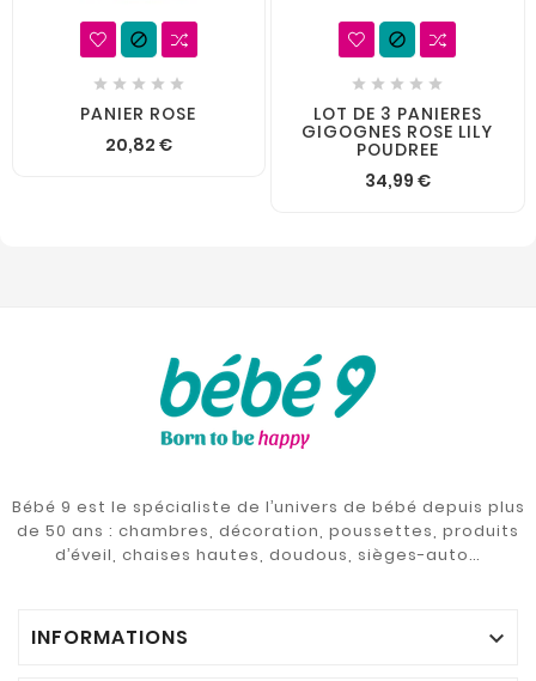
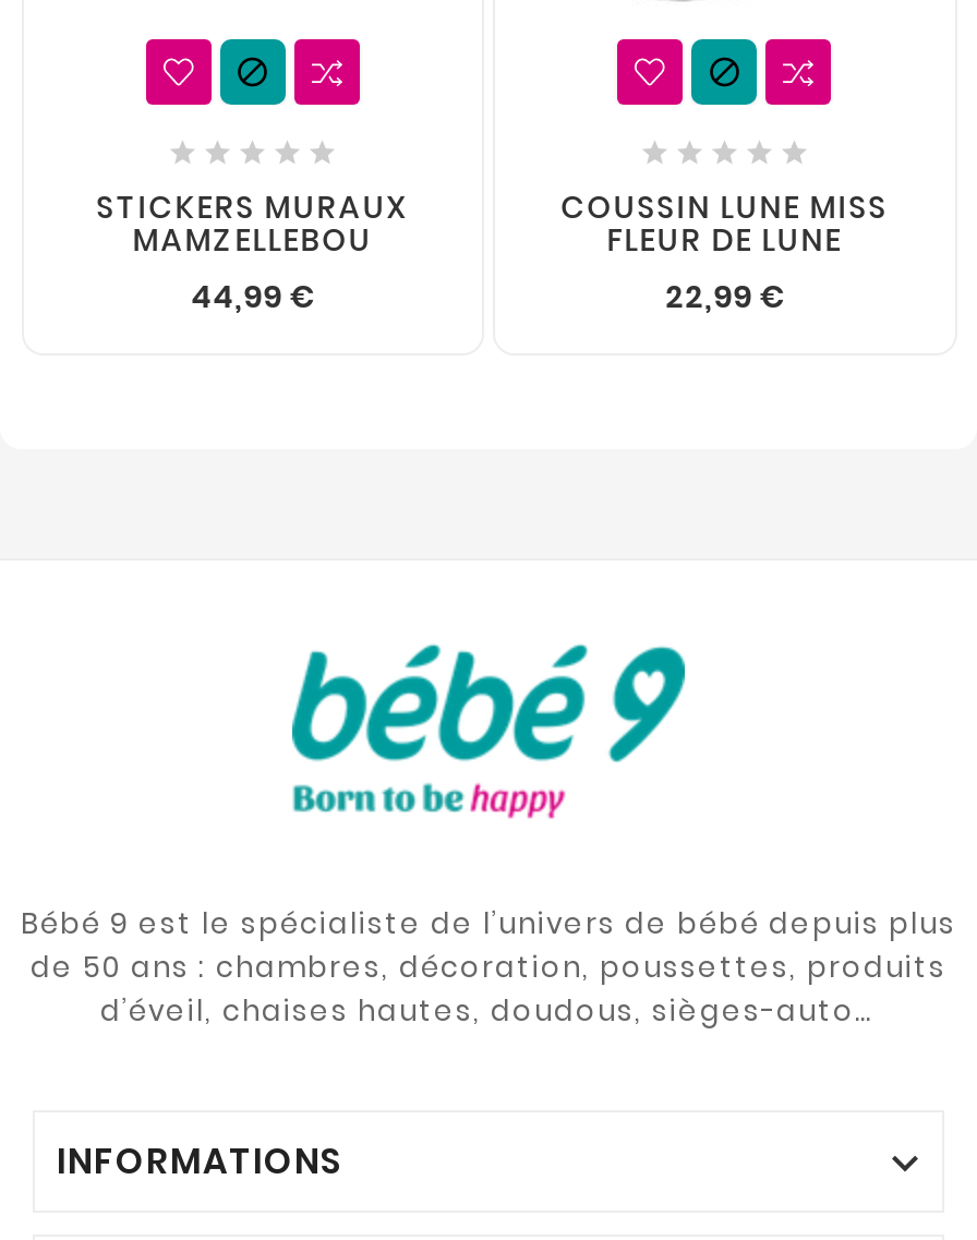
[80,102,196,156] PANIER ROSE | 20,82 € -> [96,186,408,318] STICKERS MURAUX | MAMZELLEBOU | 44,99 €
[302,102,493,192] LOT DE 3 PANIERES | GIGOGNES ROSE LILY | POUDREE | 34,99 € -> [561,186,888,318] COUSSIN LUNE MISS | FLEUR DE LUNE | 22,99 €

